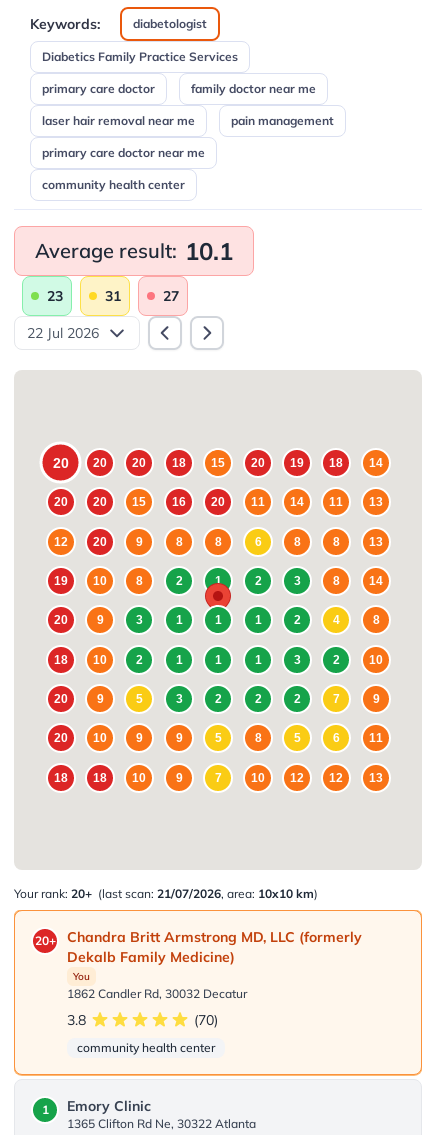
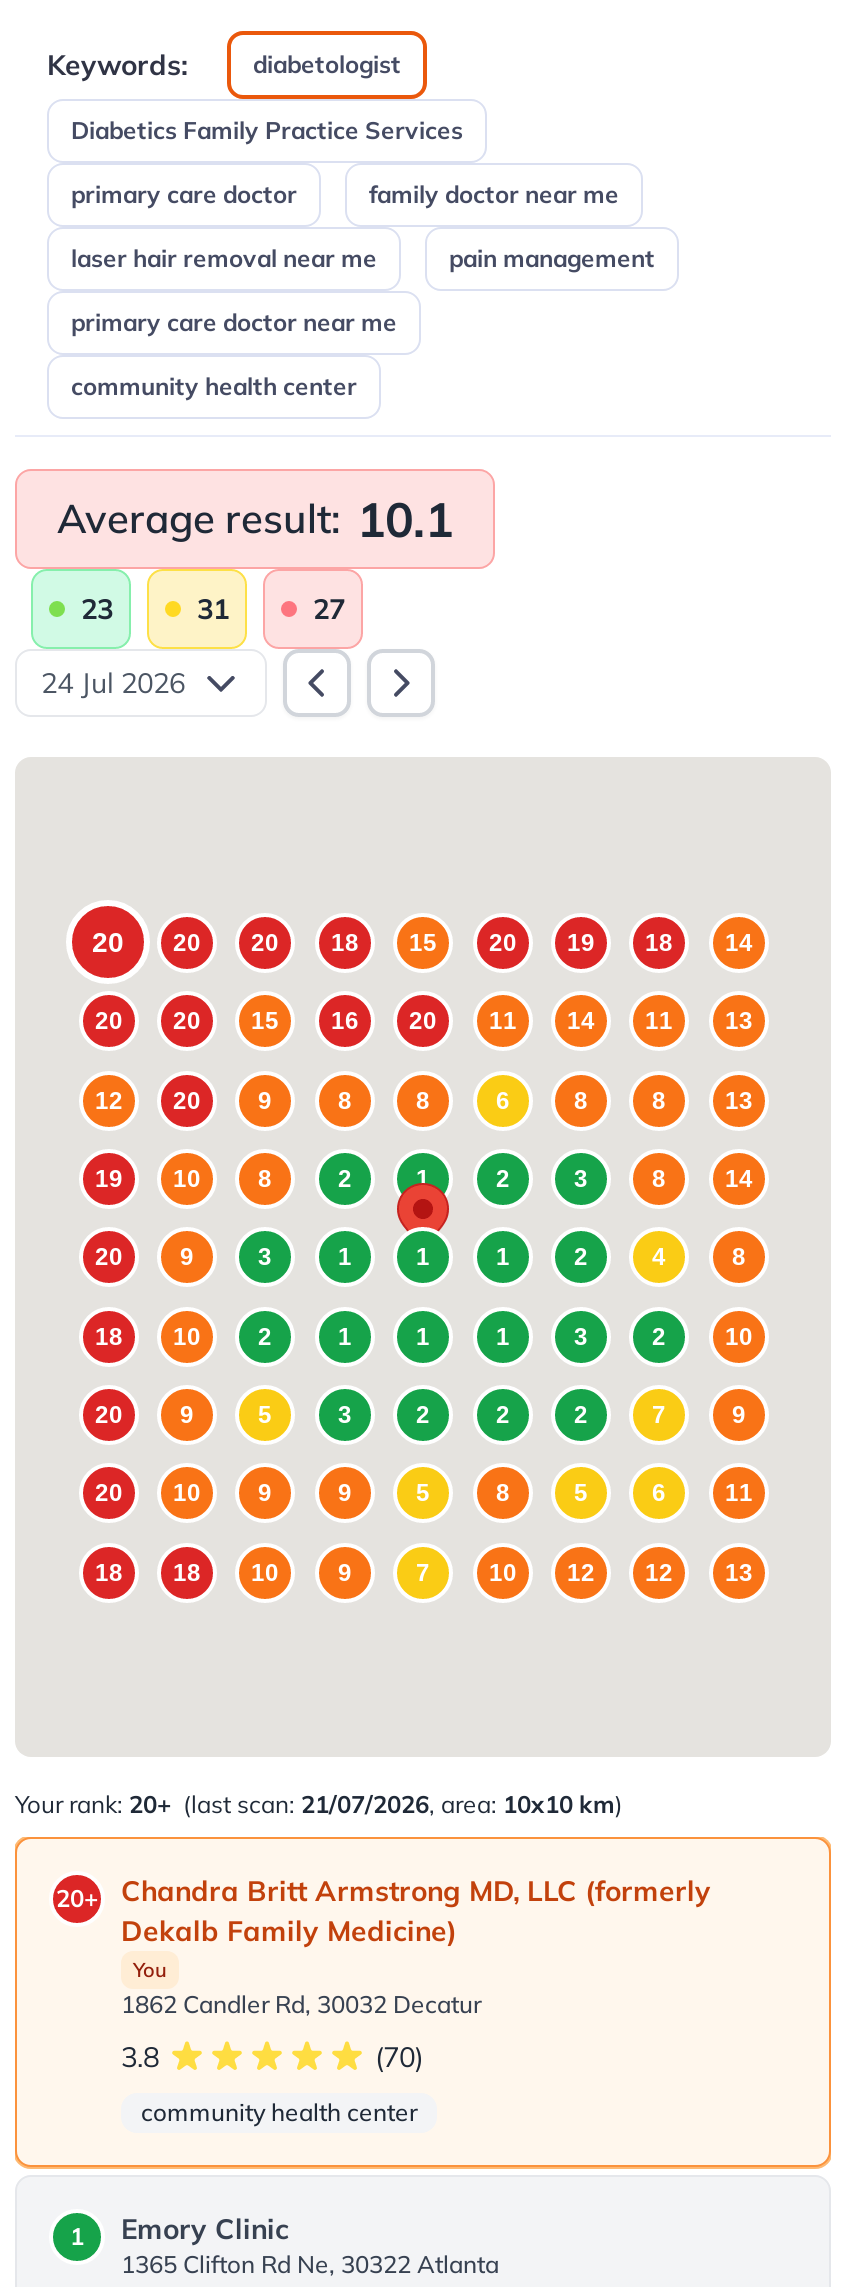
[27,324,99,342] 22 Jul 2026 -> [41,665,185,701] 24 Jul 2026

